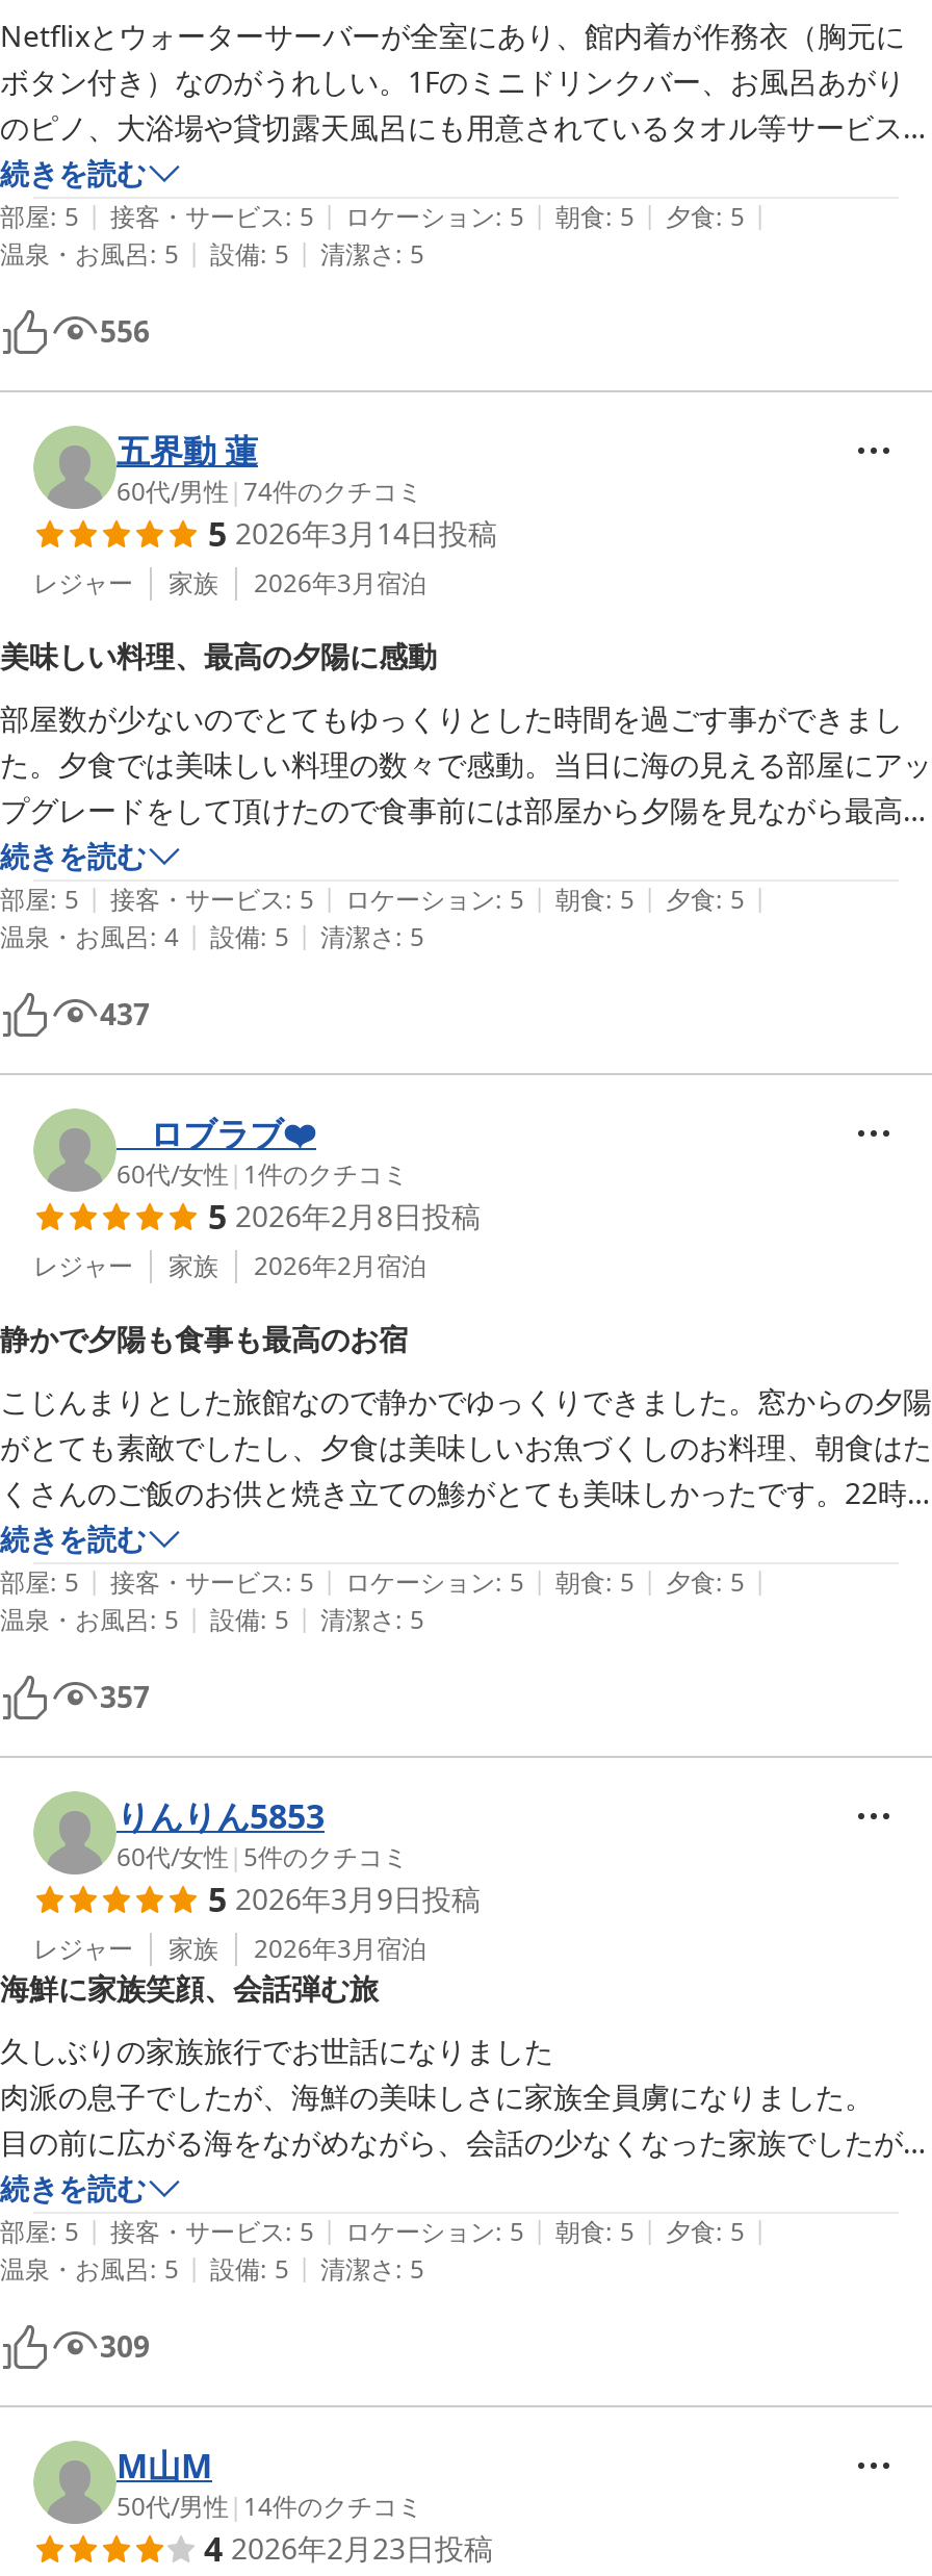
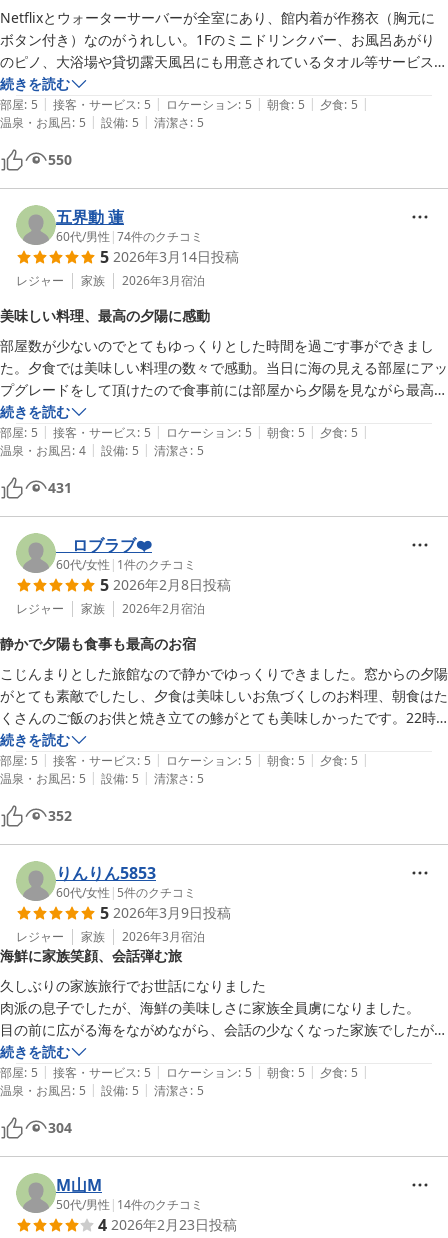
[100,311,150,351] 556 -> [48,150,72,169] 550
[100,994,150,1034] 437 -> [48,478,72,497] 431
[100,1677,150,1716] 357 -> [48,806,72,825] 352
[100,2326,150,2366] 309 -> [48,1118,72,1137] 304

